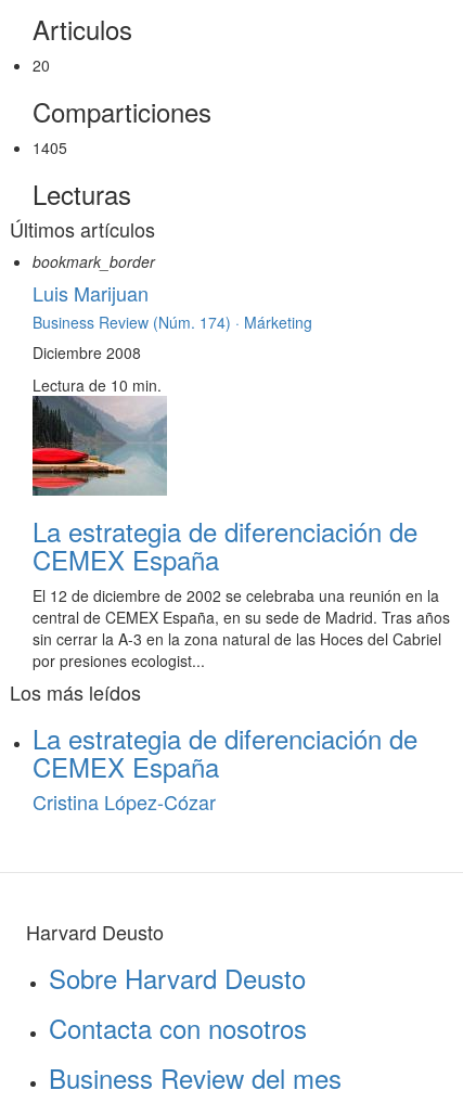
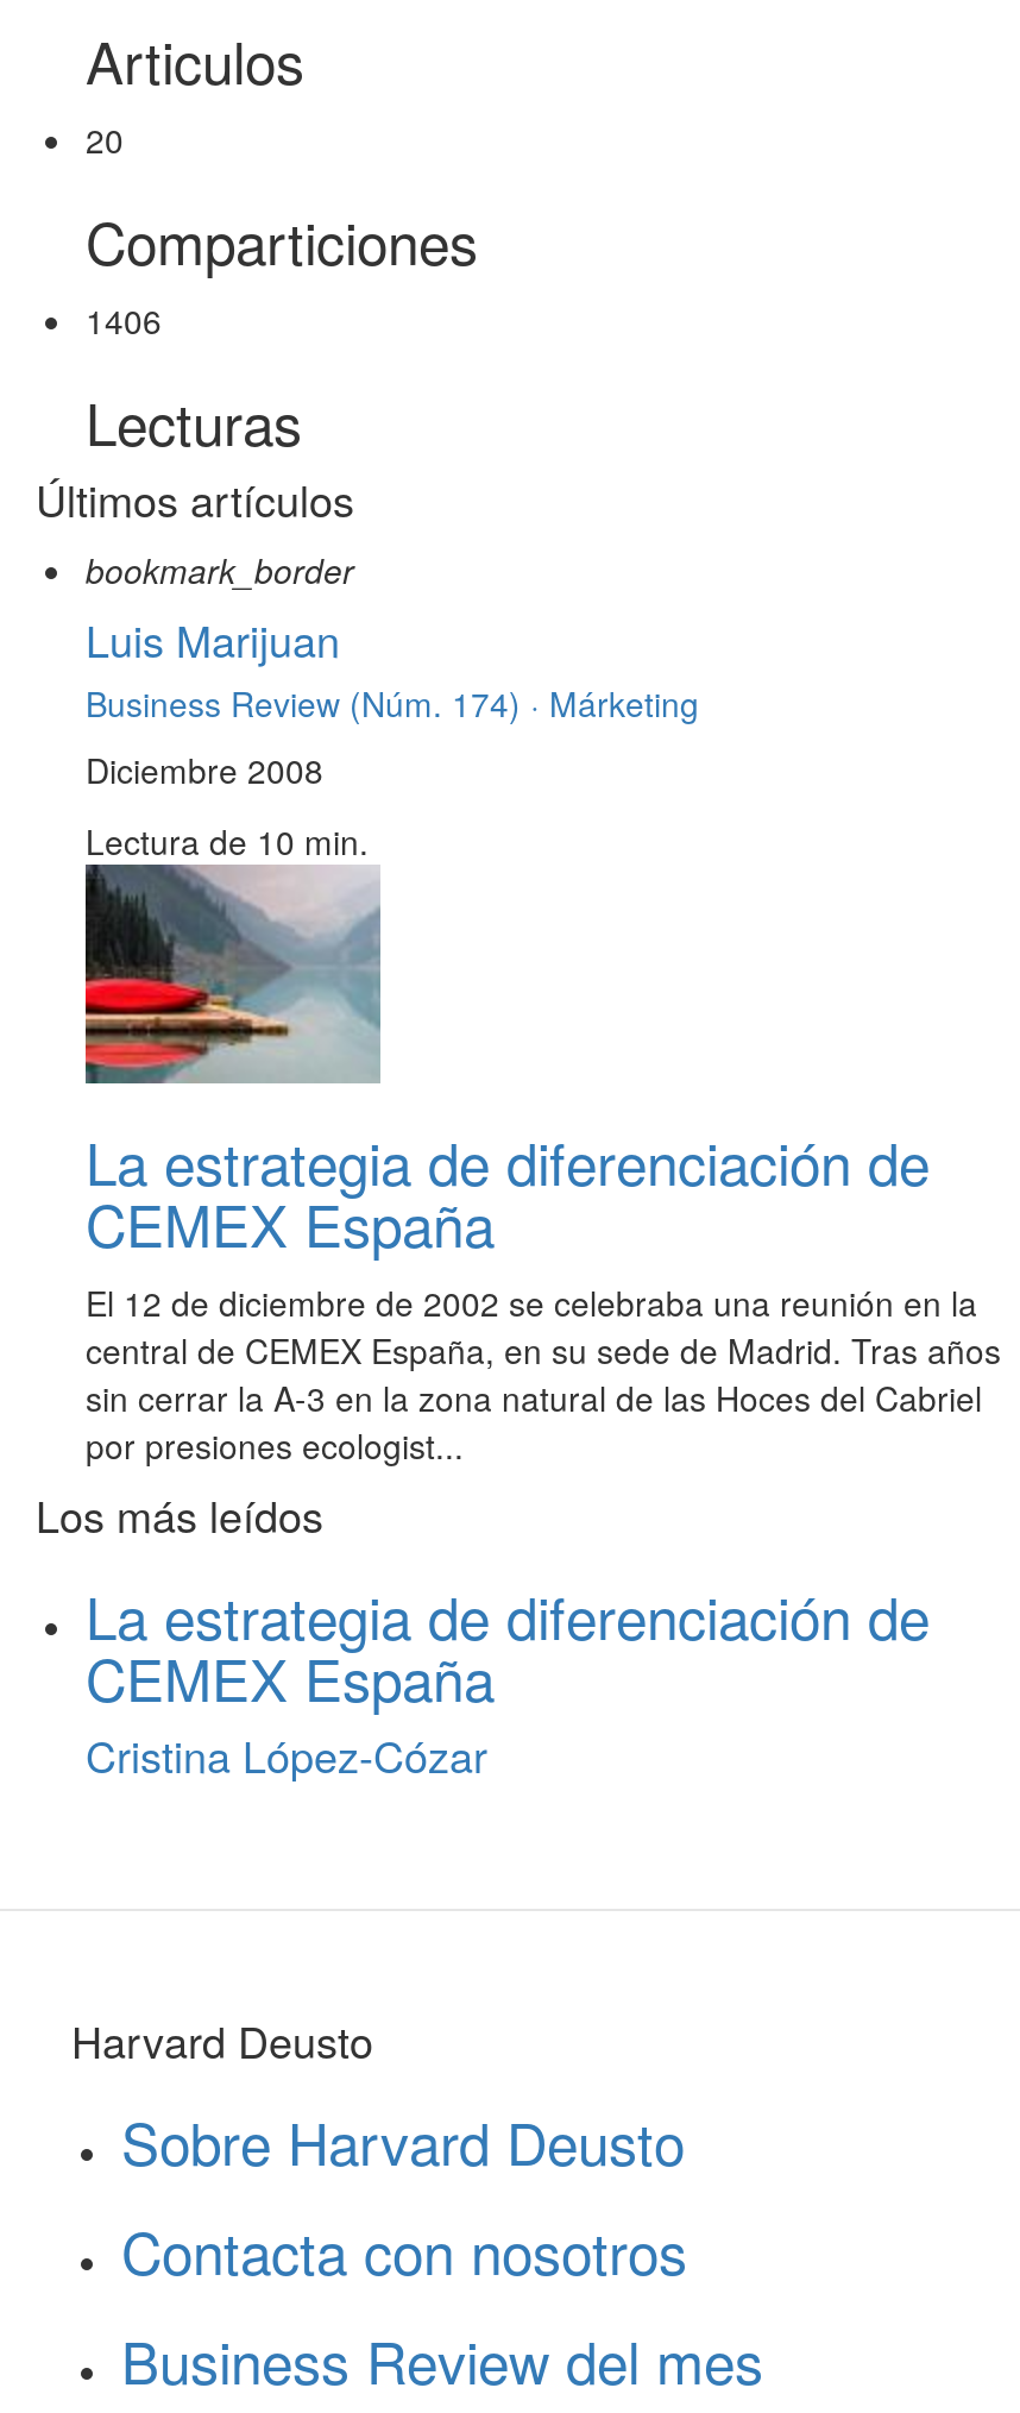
[33,137,67,159] 1405 -> [86,297,162,345] 1406

